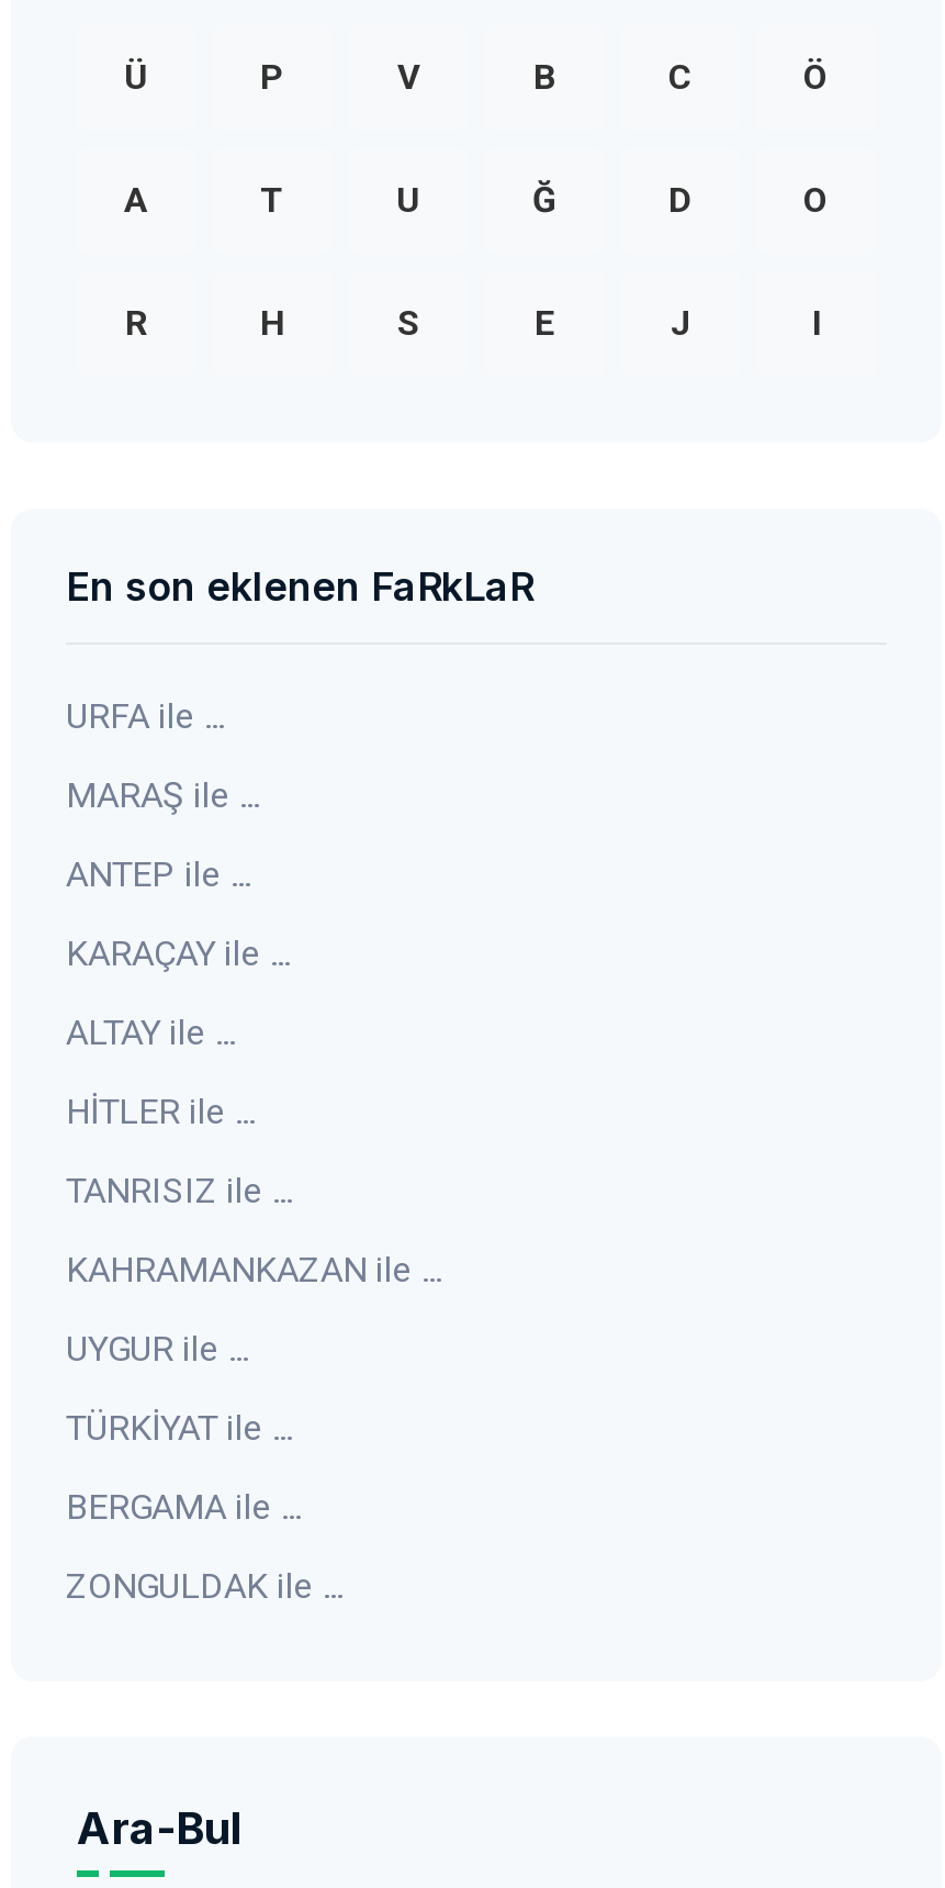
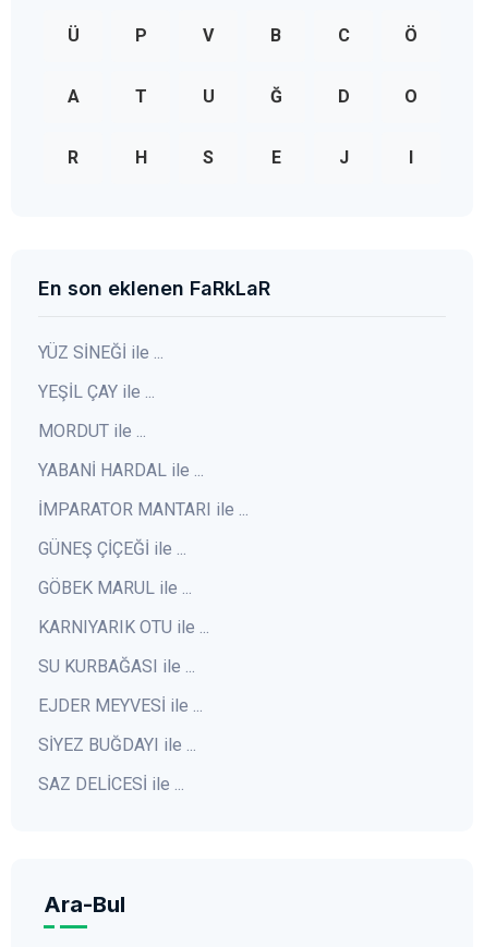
[66,695,224,737] URFA ile ... -> [38,342,164,363] YÜZ SİNEĞİ ile ...
[66,774,259,816] MARAŞ ile ... -> [38,381,155,402] YEŞİL ÇAY ile ...
[66,853,250,895] ANTEP ile ... -> [38,420,146,441] MORDUT ile ...
[66,932,290,974] KARAÇAY ile ... -> [38,460,204,480] YABANİ HARDAL ile ...
[66,1011,235,1053] ALTAY ile ... -> [38,499,249,520] İMPARATOR MANTARI ile ...
[66,1090,255,1132] HİTLER ile ... -> [38,538,186,559] GÜNEŞ ÇİÇEĞİ ile ...
[66,1169,292,1211] TANRISIZ ile ... -> [38,577,192,598] GÖBEK MARUL ile ...
[66,1248,441,1290] KAHRAMANKAZAN ile ... -> [38,617,209,637] KARNIYARIK OTU ile ...
[66,1327,248,1369] UYGUR ile ... -> [38,656,195,677] SU KURBAĞASI ile ...
[66,1406,292,1448] TÜRKİYAT ile ... -> [38,695,203,716] EJDER MEYVESİ ile ...
[66,1486,301,1527] BERGAMA ile ... -> [38,734,196,755] SİYEZ BUĞDAYI ile ...
[66,1565,342,1606] ZONGULDAK ile ... -> [38,774,184,794] SAZ DELİCESİ ile ...

